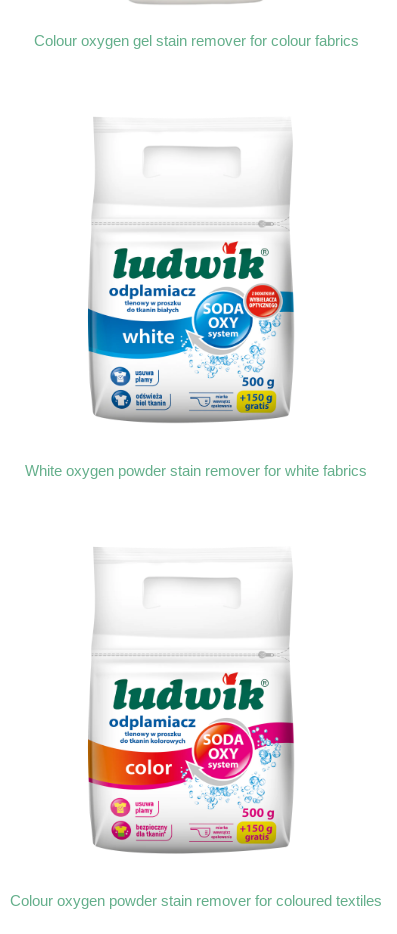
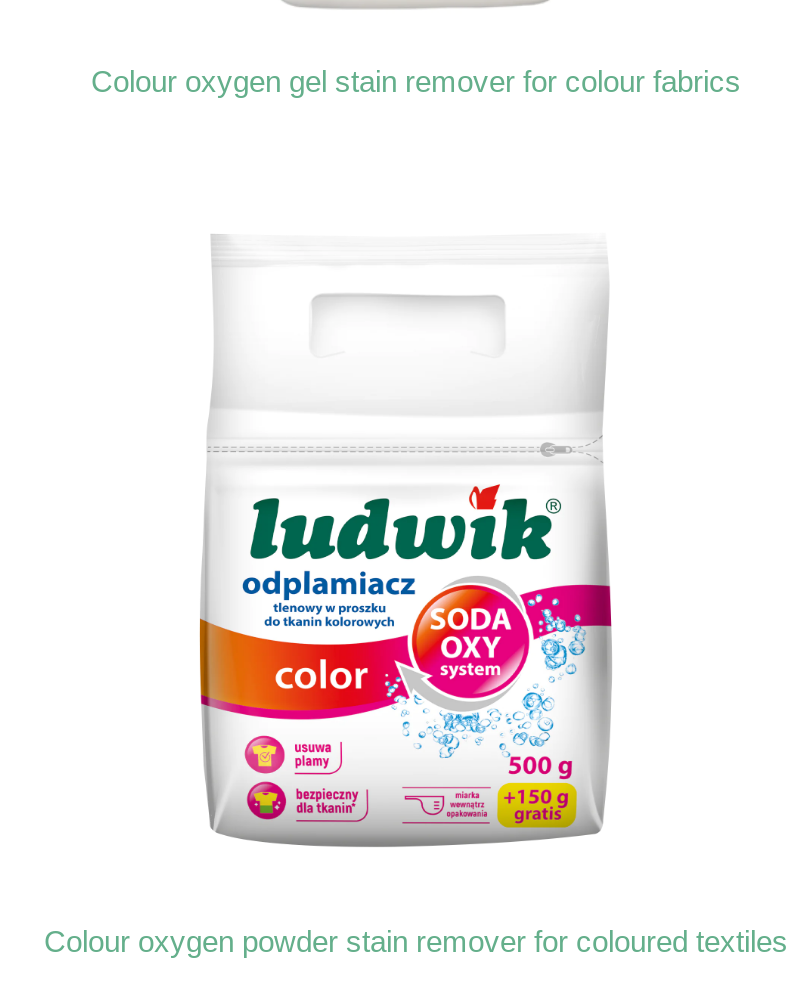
[87,283,295,412] [image] -> none
[25,462,367,479] White oxygen powder stain remover for white fabrics -> none

